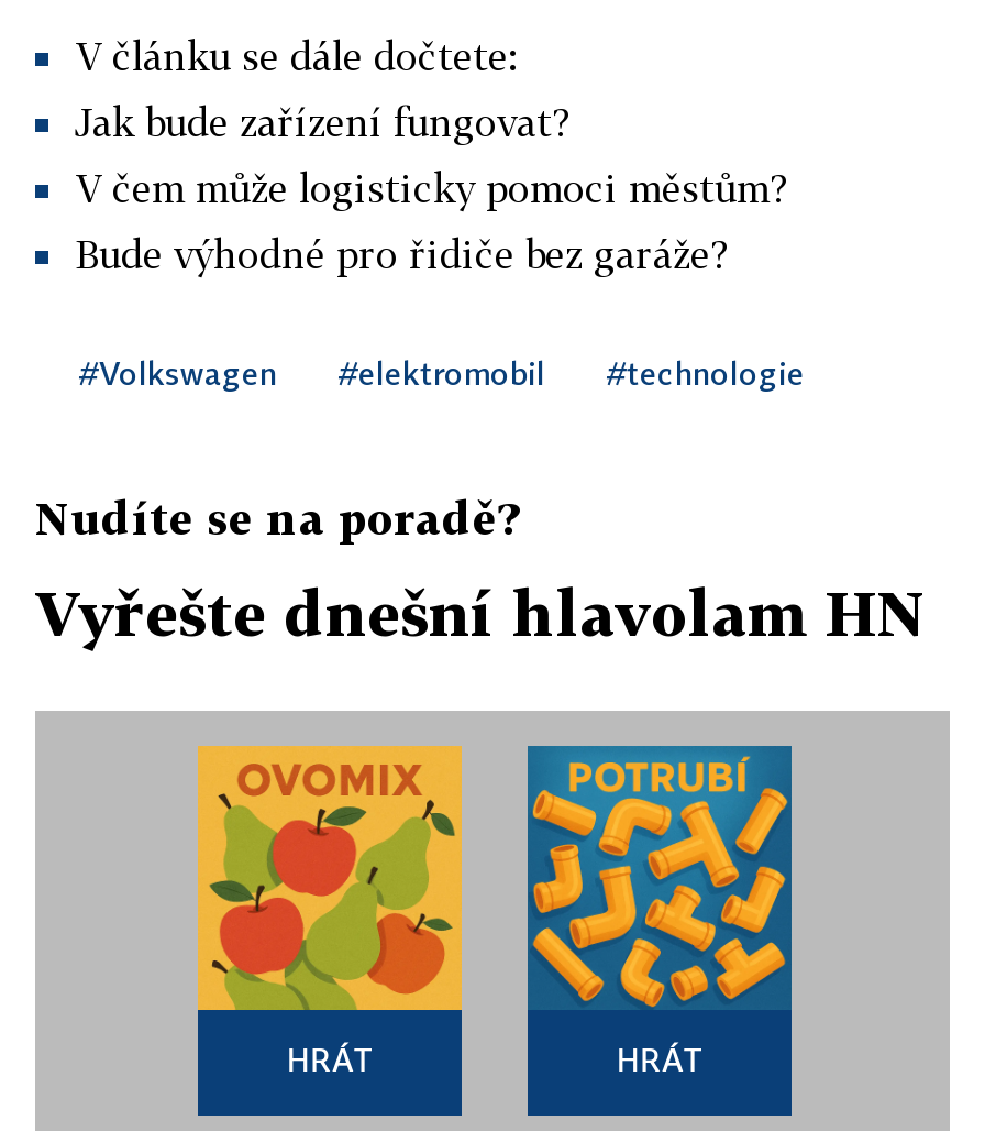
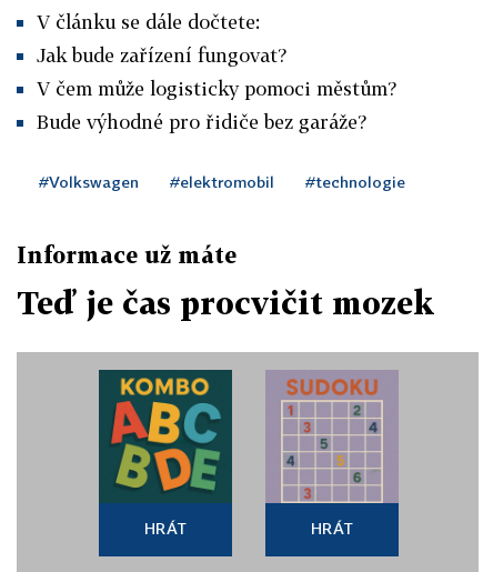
[35,491,519,543] Nudíte se na poradě? -> [17,241,237,268] Informace už máte
[35,577,926,649] Vyřešte dnešní hlavolam HN -> [17,284,434,321] Teď je čas procvičit mozek
[196,744,464,1012] [image] -> [98,369,233,503] [image]
[528,746,792,1010] [image] -> [266,371,398,504] [image]

